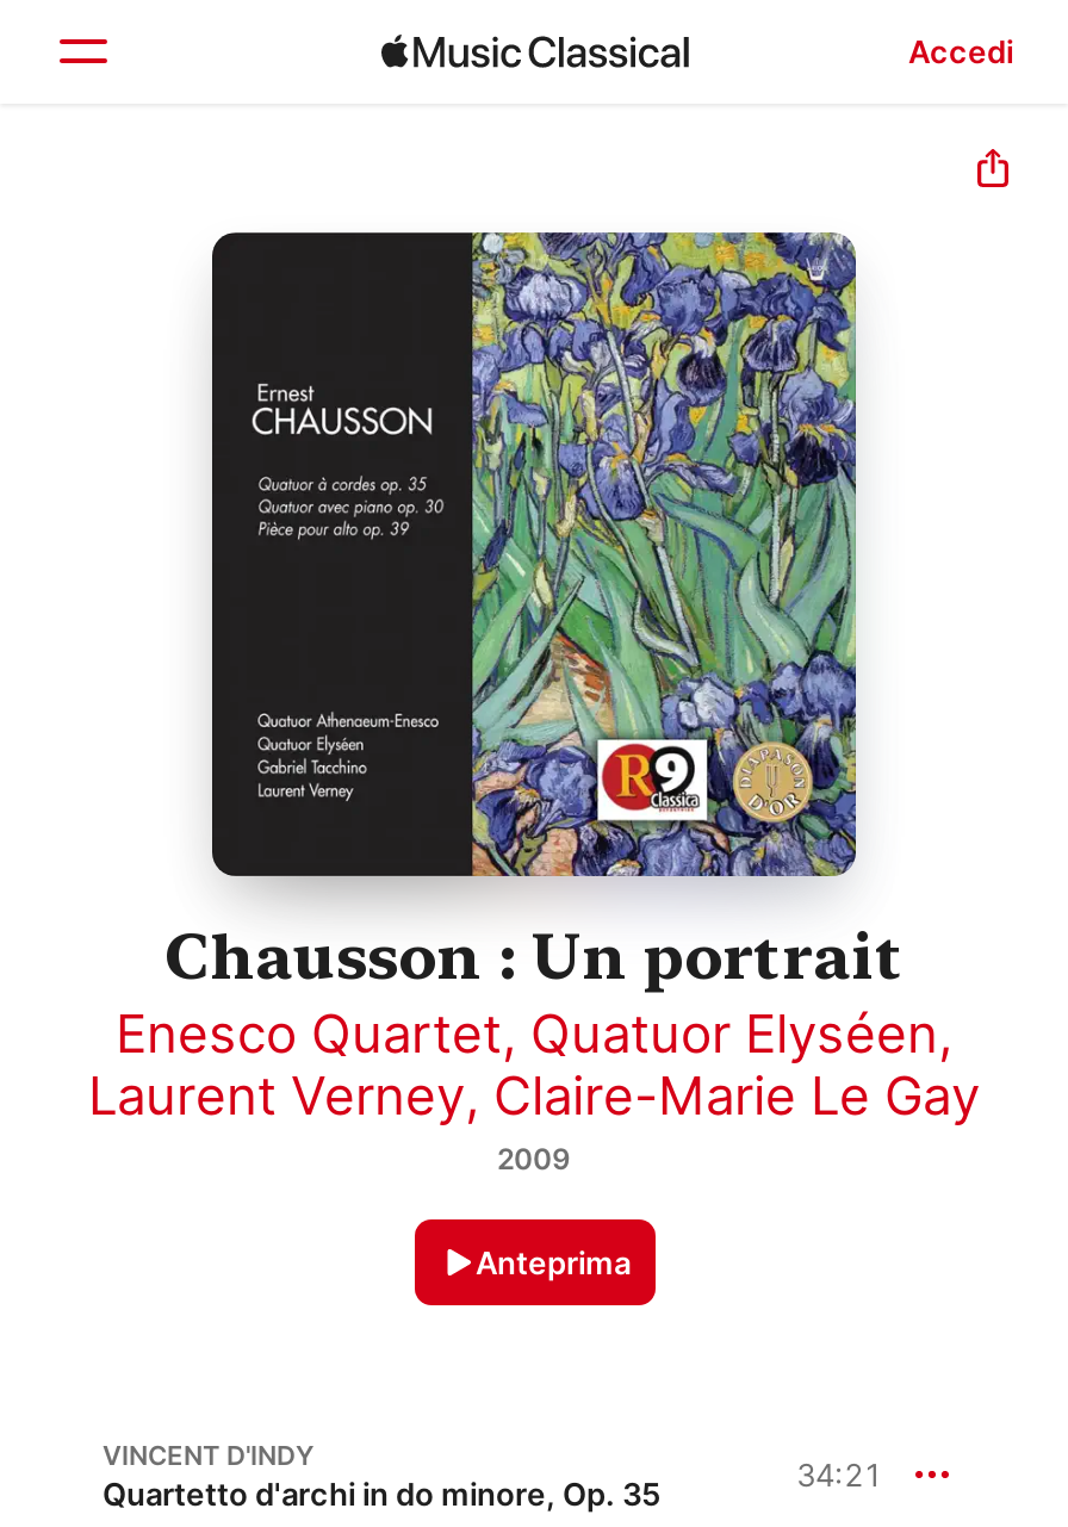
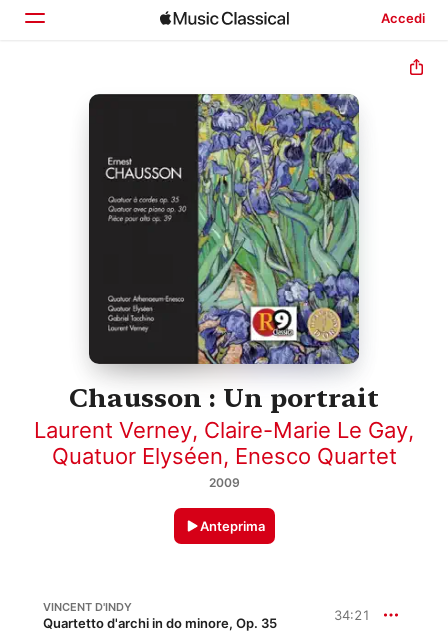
[88,1003,980,1127] Enesco Quartet, Quatuor Elyséen, | Laurent Verney, Claire-Marie Le Gay -> [34,417,414,469] Laurent Verney, Claire-Marie Le Gay, | Quatuor Elyséen, Enesco Quartet

